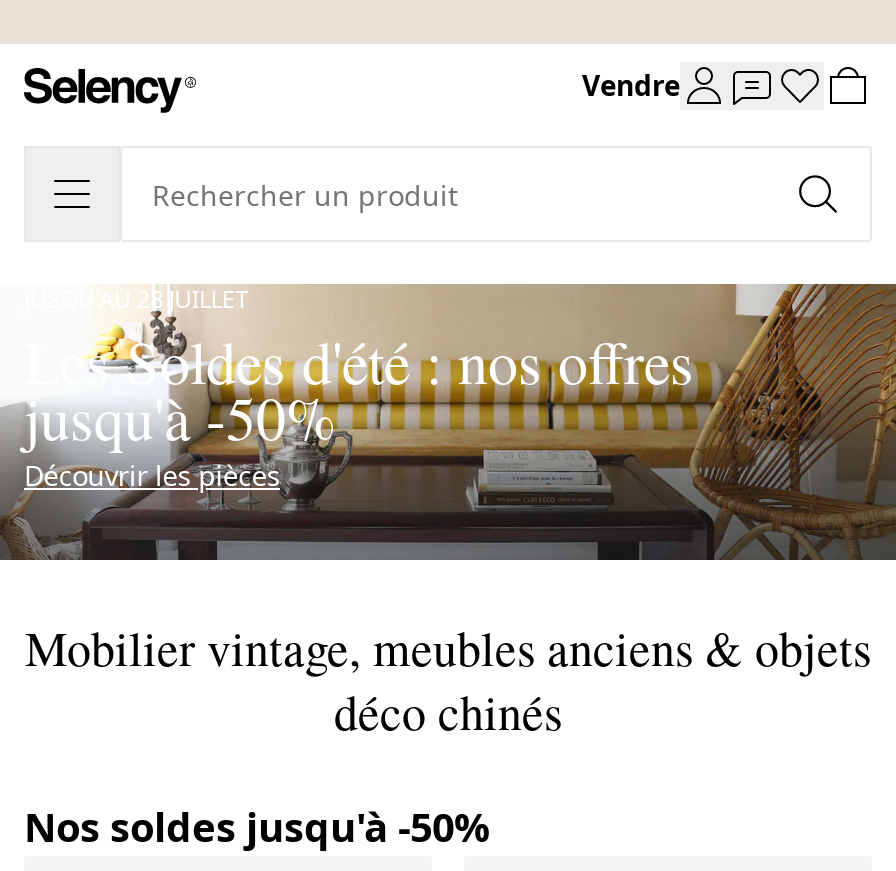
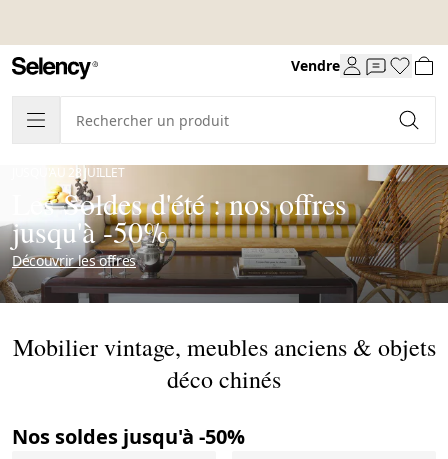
[24,456,280,494] Découvrir les pièces -> [12,251,136,270] Découvrir les offres

